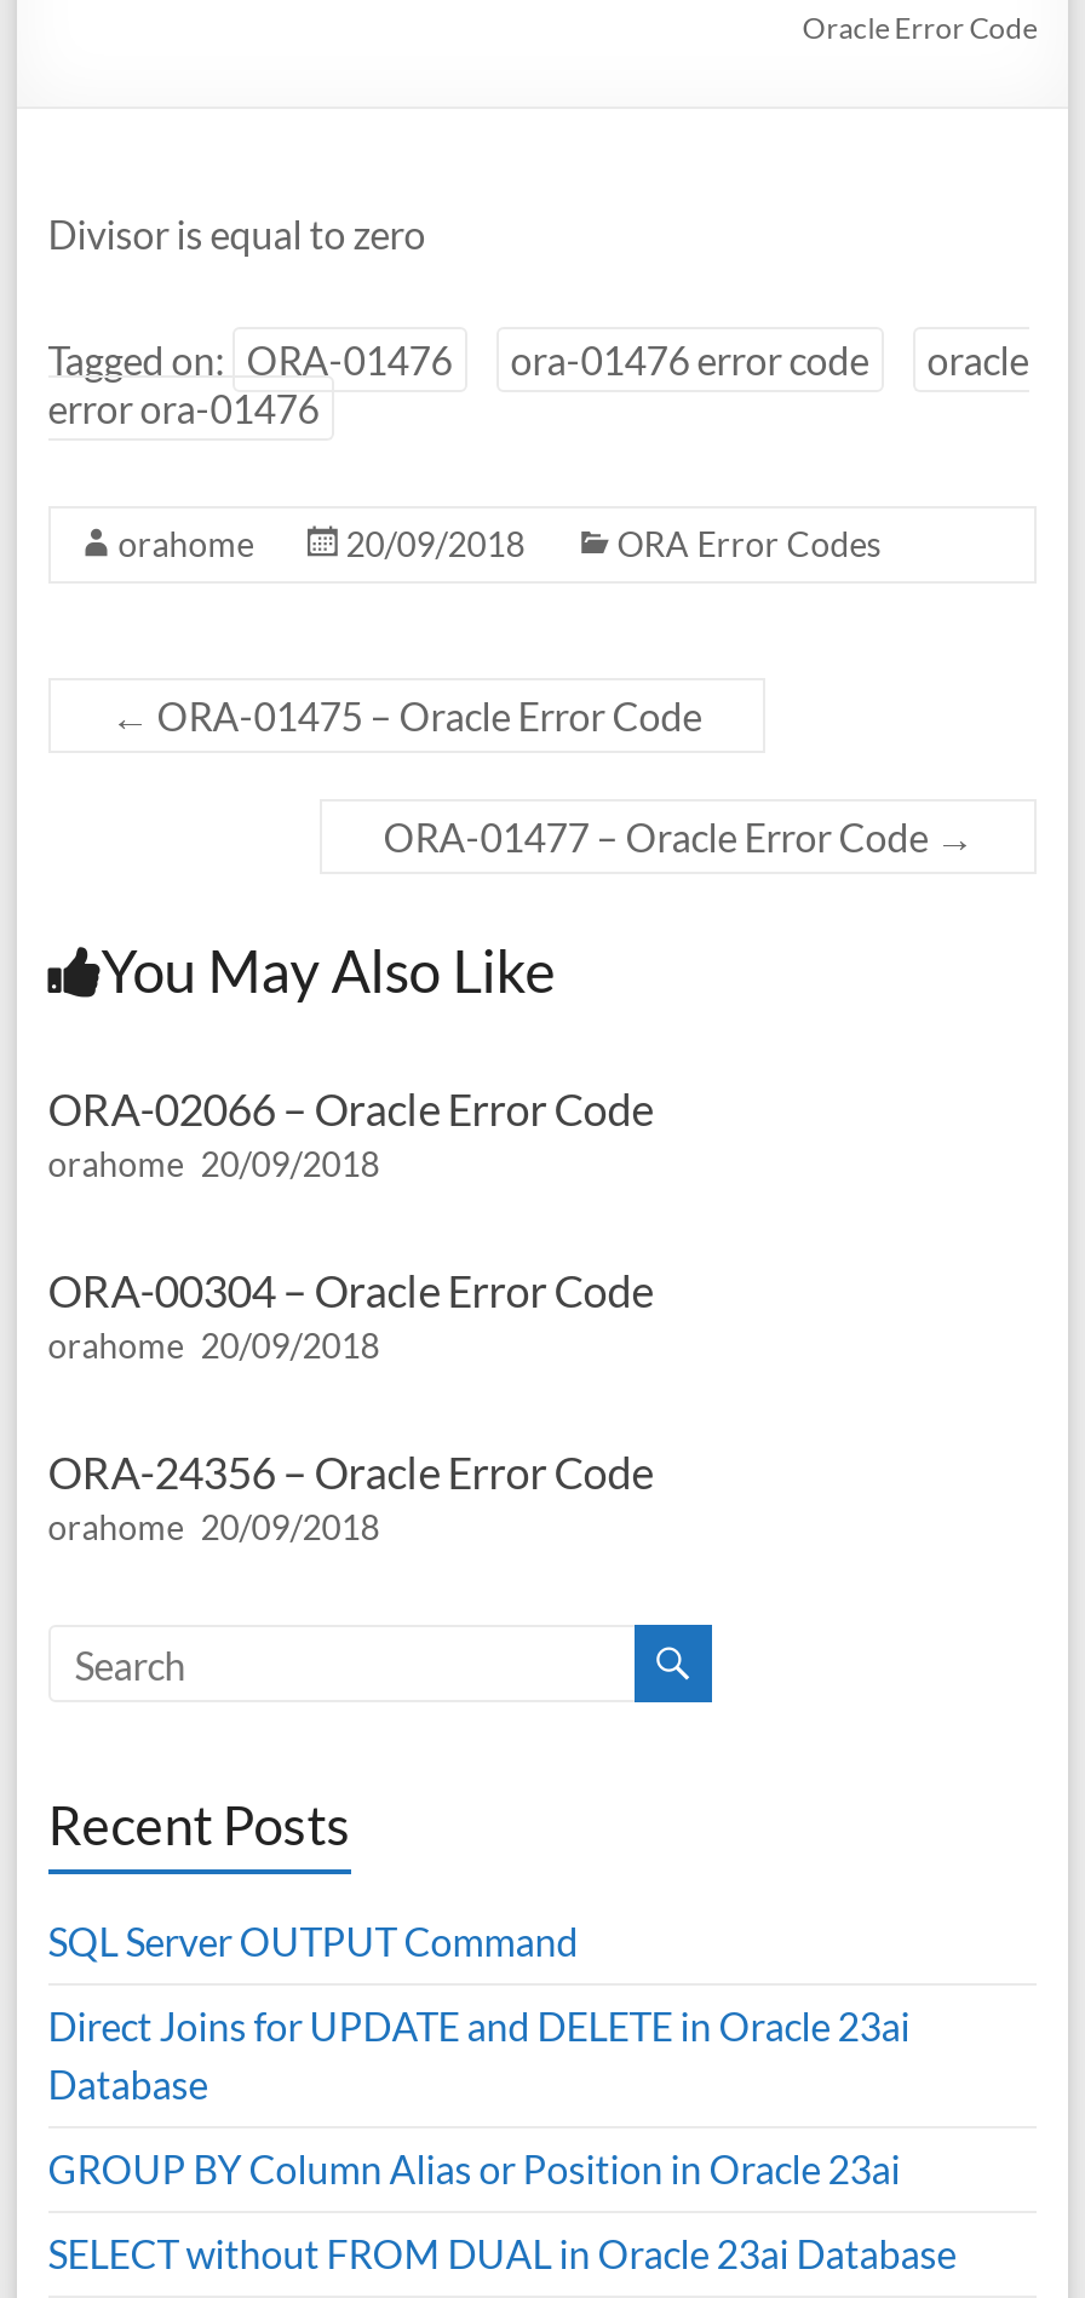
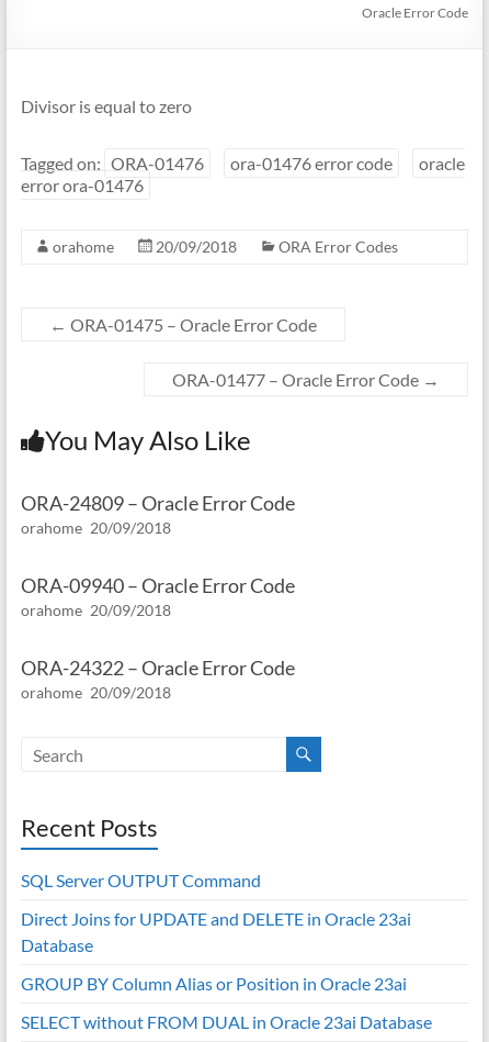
[48,1082,653,1136] ORA-02066 – Oracle Error Code -> [21,491,295,515] ORA-24809 – Oracle Error Code
[48,1264,653,1317] ORA-00304 – Oracle Error Code -> [21,573,295,597] ORA-09940 – Oracle Error Code
[48,1446,653,1499] ORA-24356 – Oracle Error Code -> [21,656,295,680] ORA-24322 – Oracle Error Code

